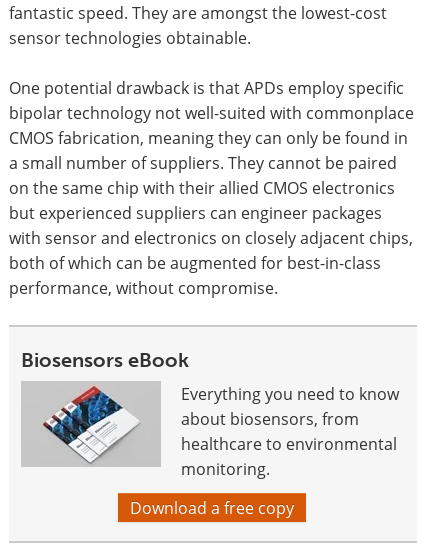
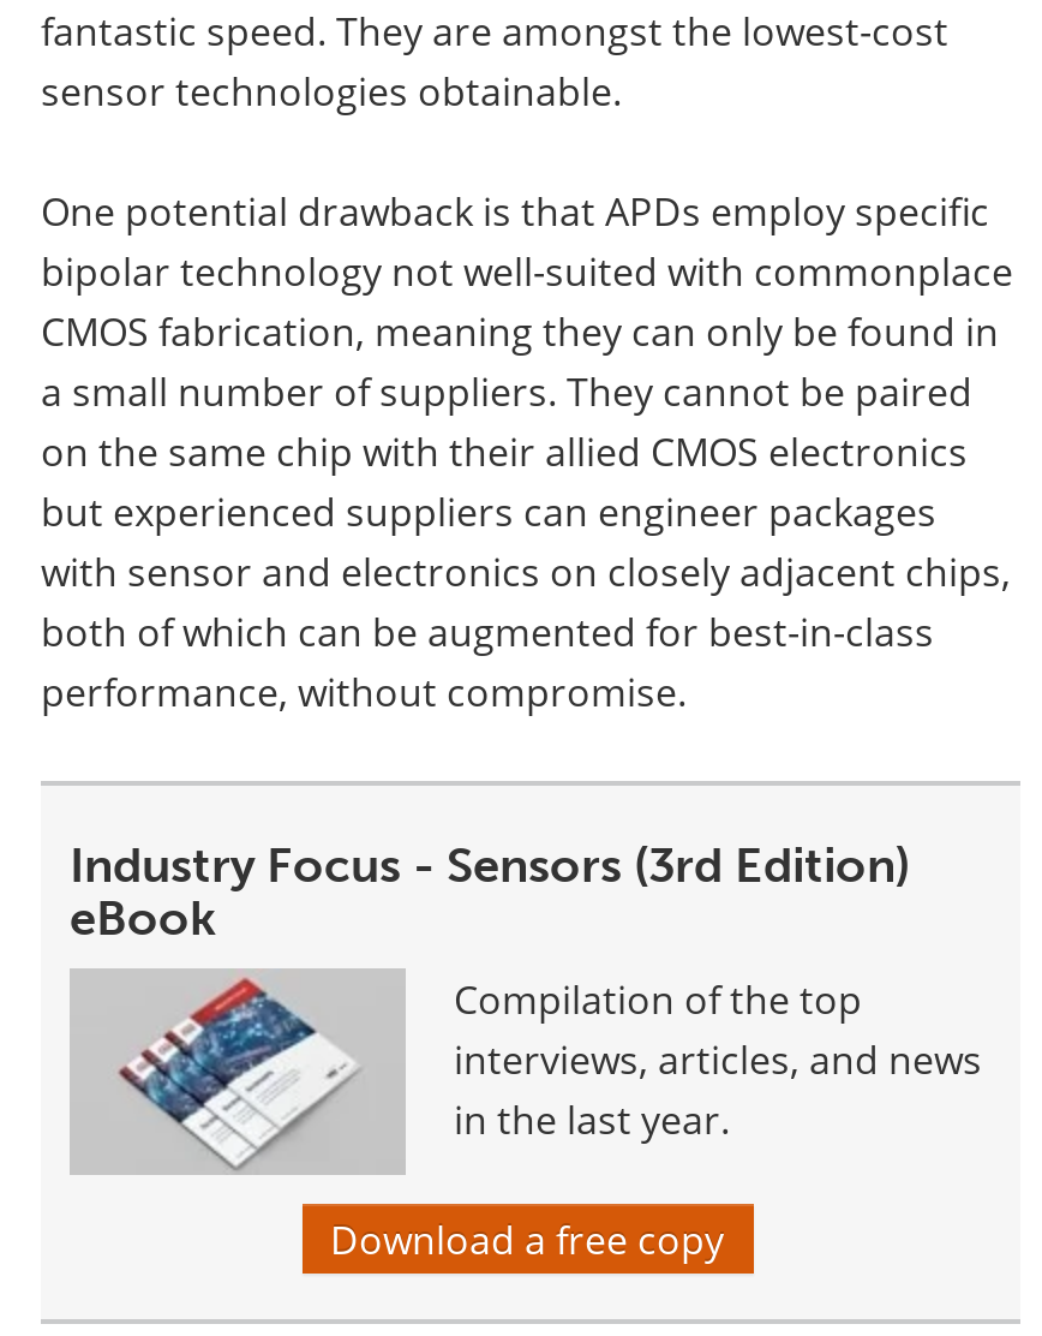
[21,348,189,372] Biosensors eBook -> [70,836,910,947] Industry Focus - Sensors (3rd Edition) | eBook
[22,381,399,480] [image] | Everything you need to know | about biosensors, from | healthcare to environmental | monitoring. -> [70,937,982,1175] [image] | Compilation of the top | interviews, articles, and news | in the last year.

